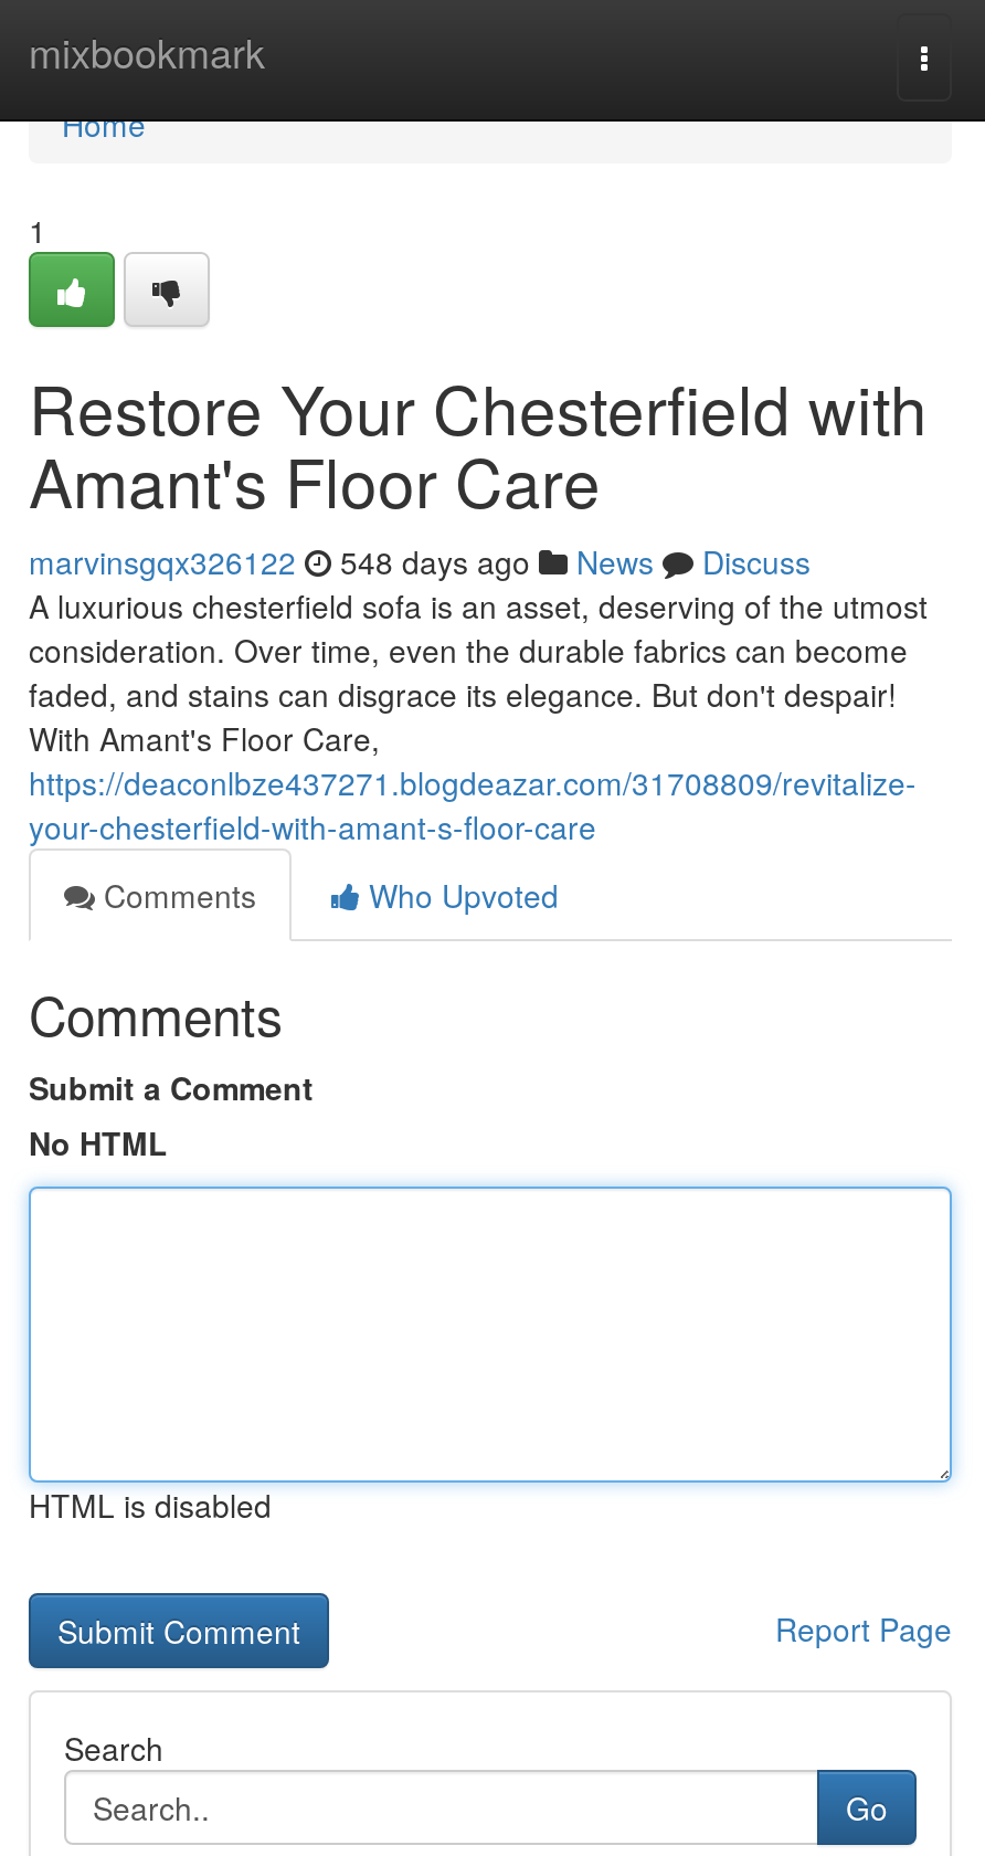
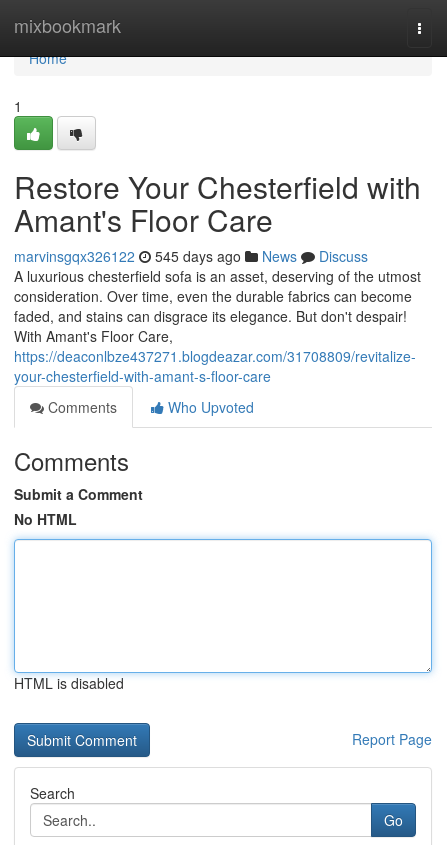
[29,539,811,583] marvinsgqx326122 548 days ago News Discuss -> [14,246,368,266] marvinsgqx326122 545 days ago News Discuss

